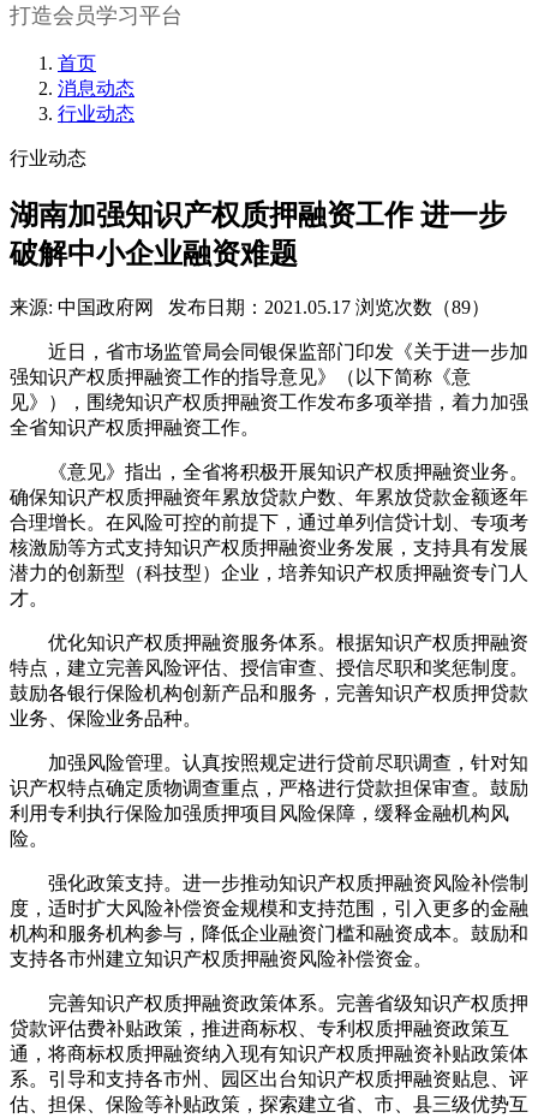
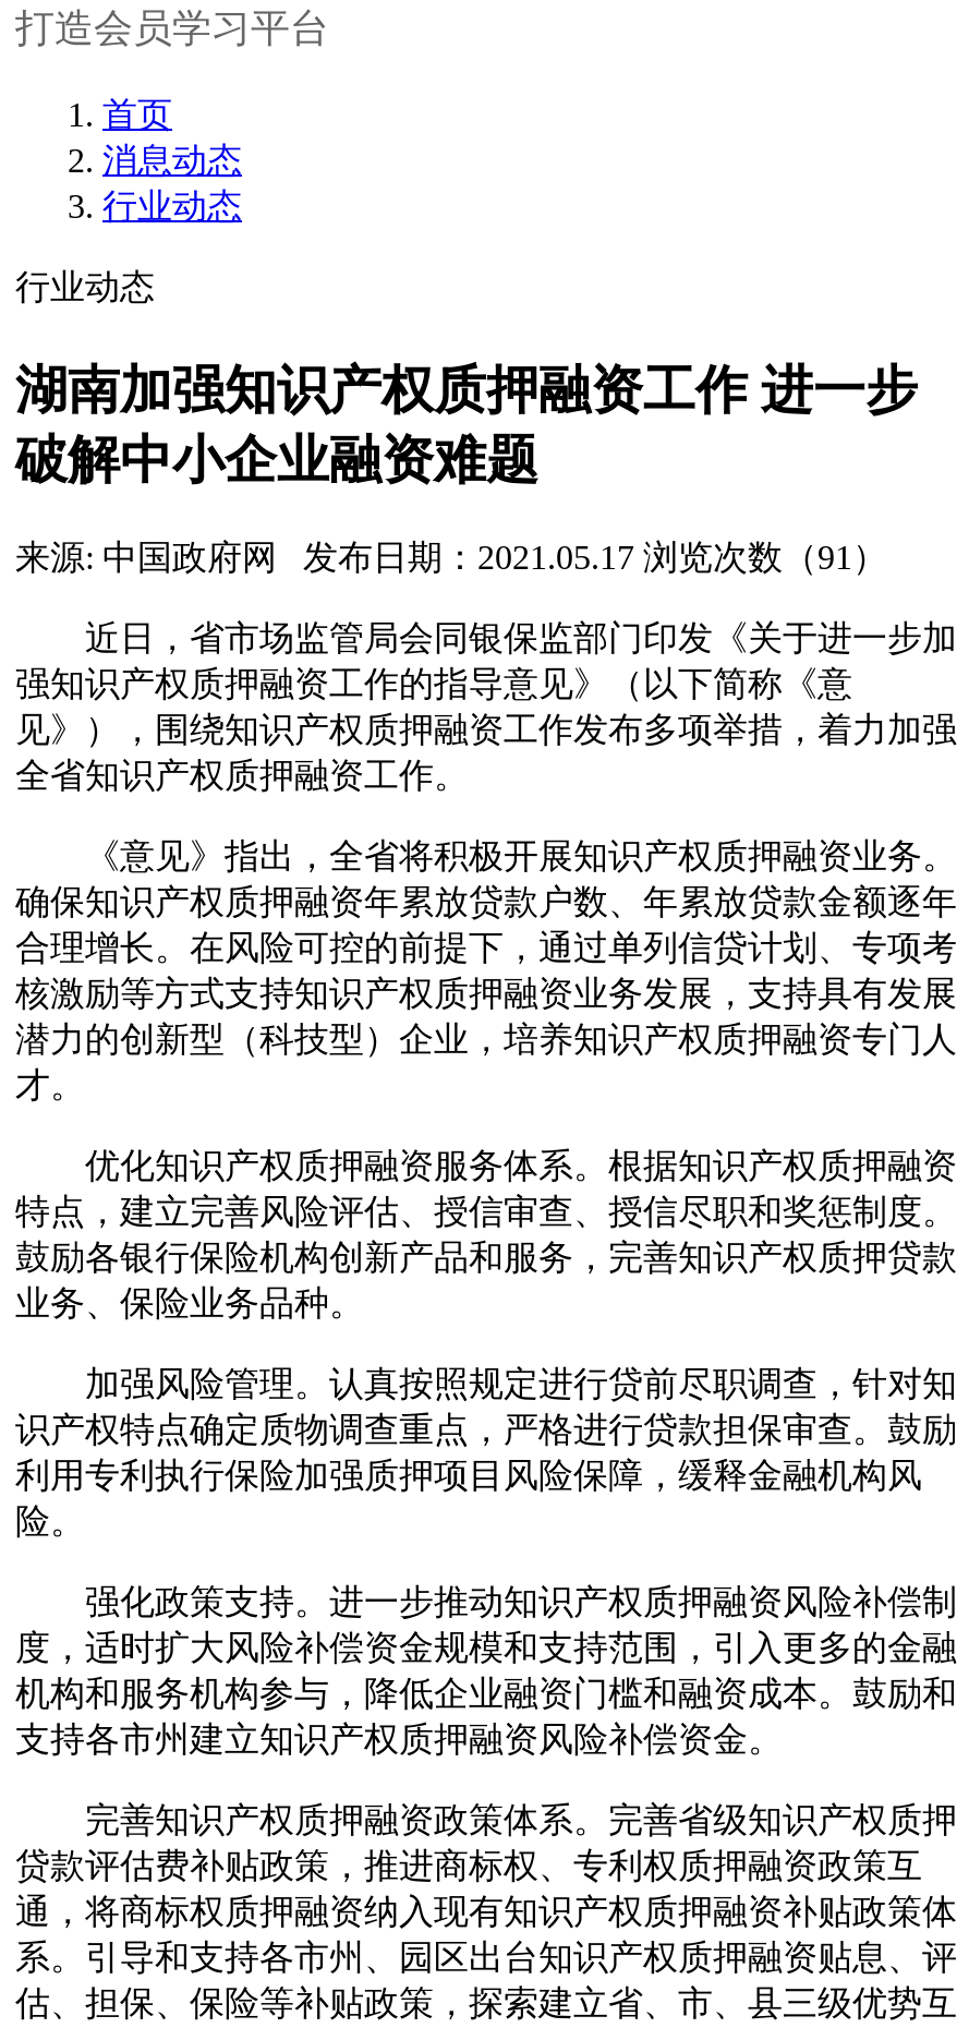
[168,298,490,318] 发布日期：2021.05.17 浏览次数（89） -> [303,540,887,577] 发布日期：2021.05.17 浏览次数（91）

